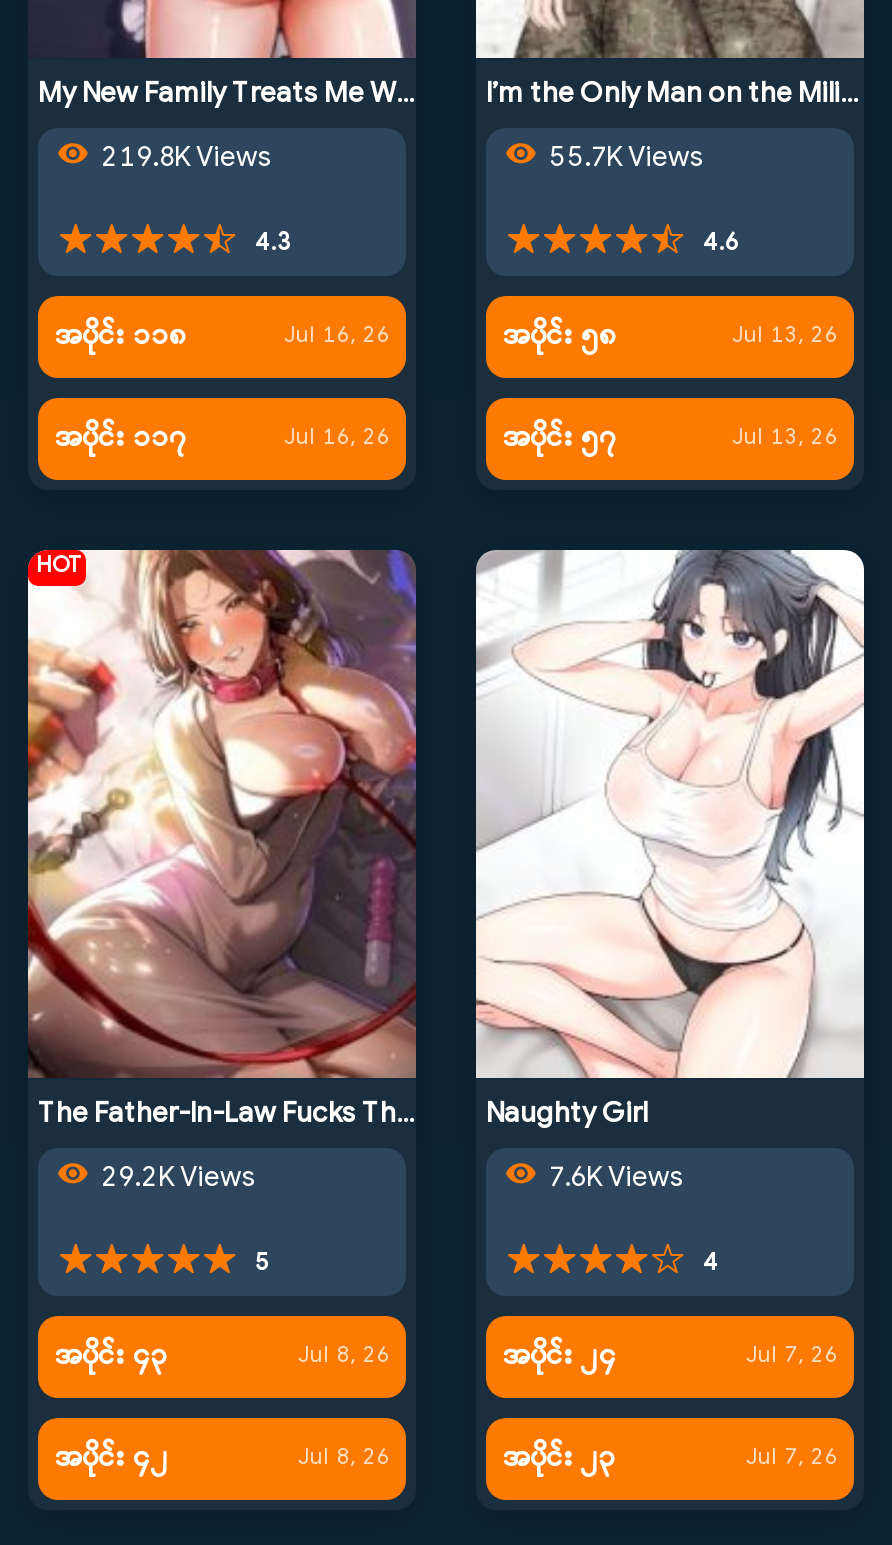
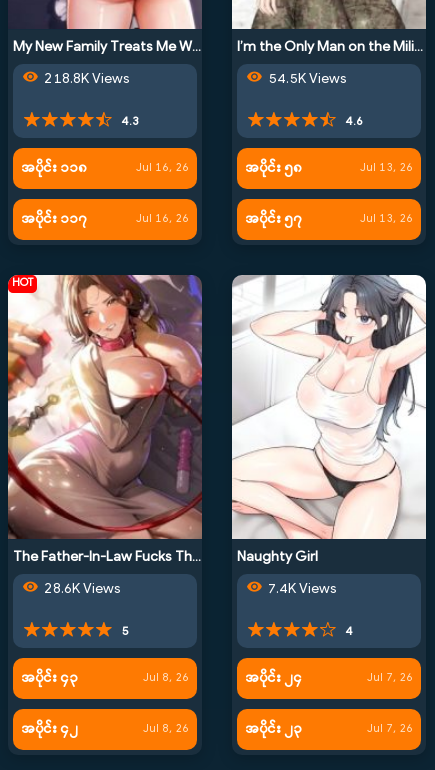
[88,139,272,181] 219.8K Views -> [38,69,130,90] 218.8K Views
[536,139,704,181] 55.7K Views -> [262,69,347,90] 54.5K Views
[88,1158,256,1200] 29.2K Views -> [38,579,121,600] 28.6K Views
[536,1158,684,1200] 7.6K Views -> [262,579,337,600] 7.4K Views

